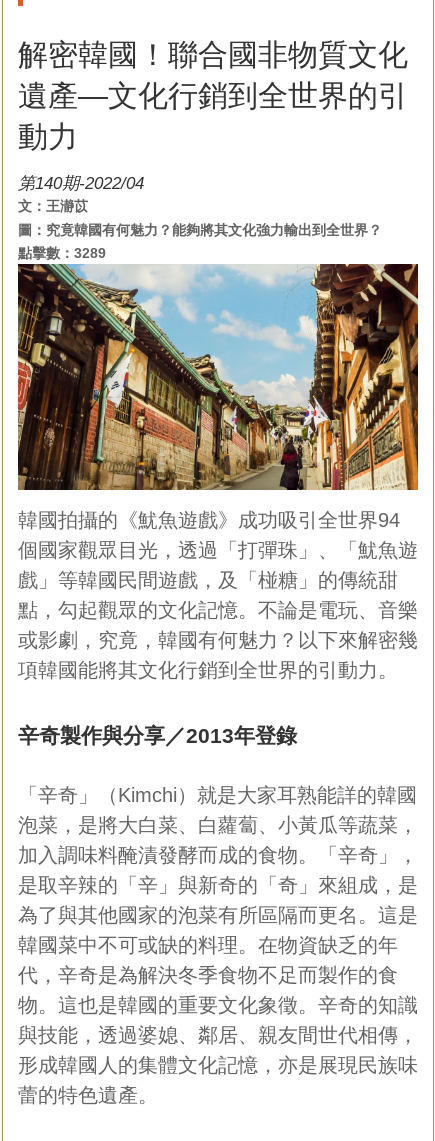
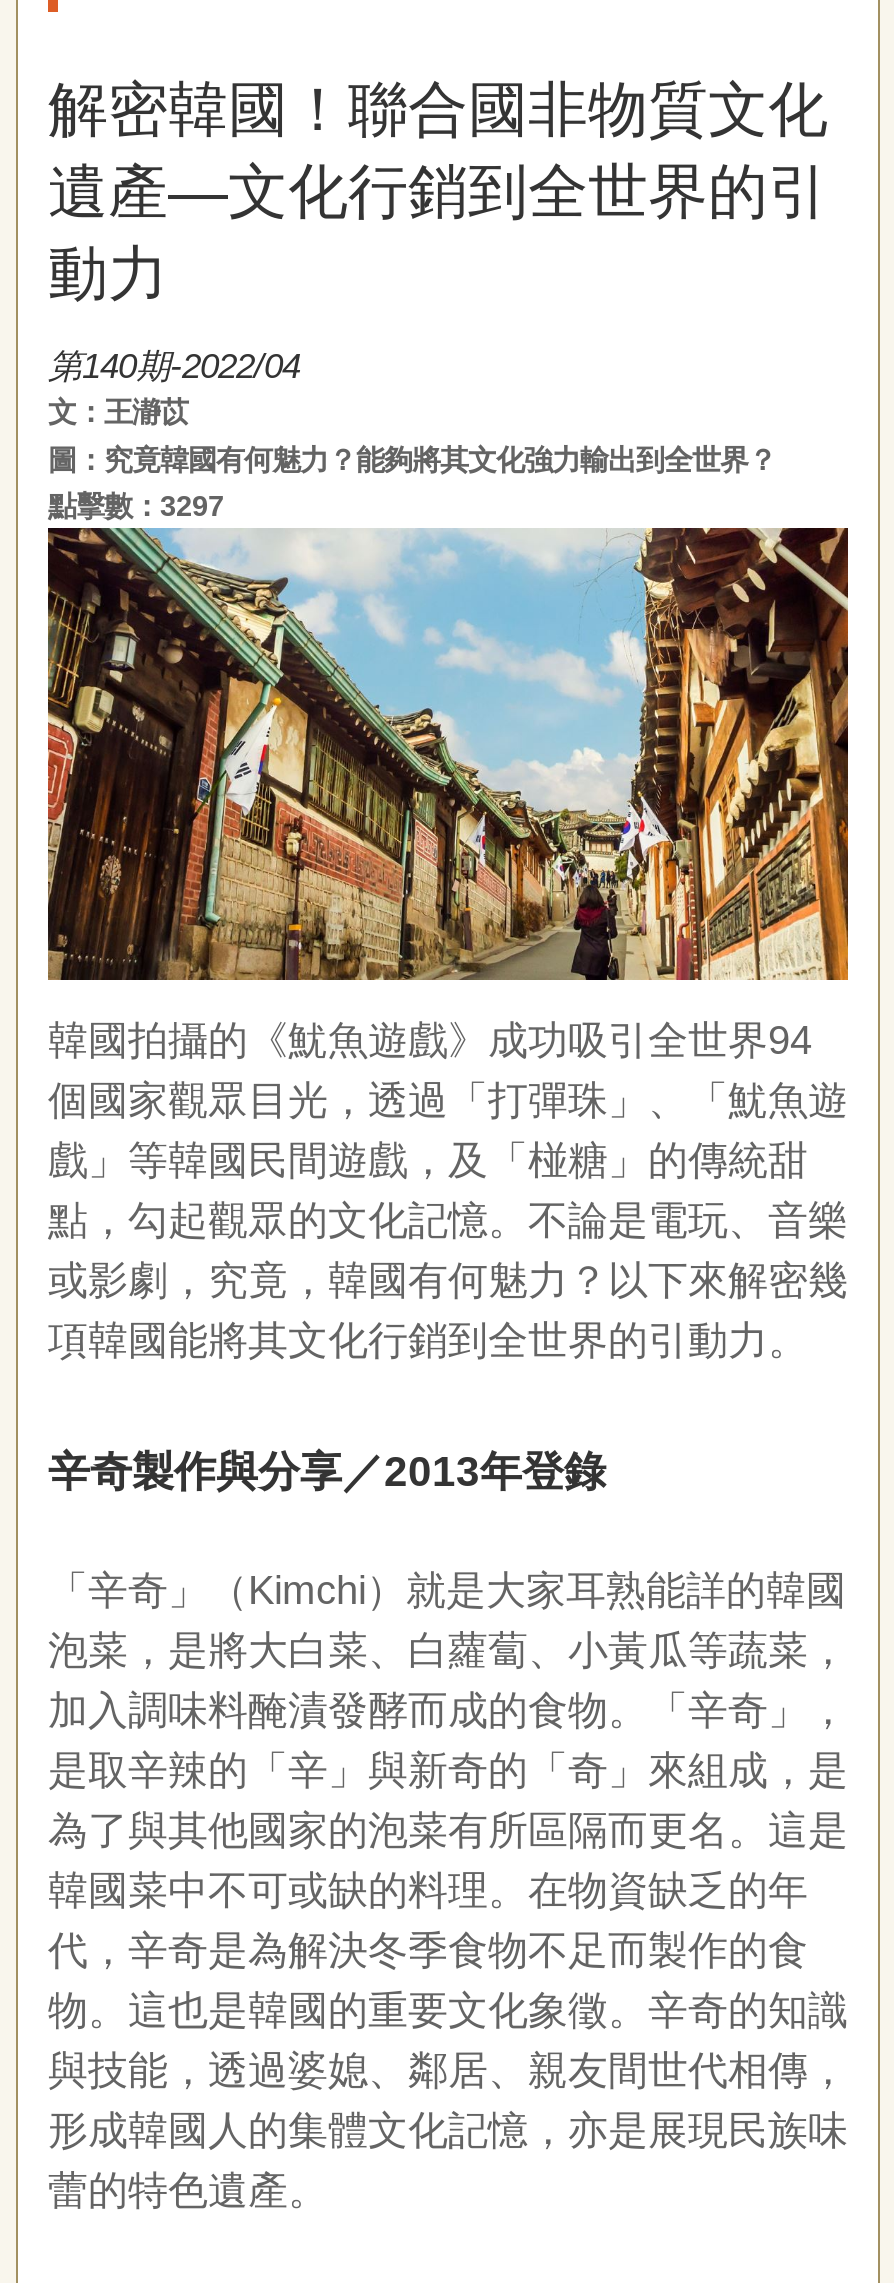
[18,245,106,261] 點擊數：3289 -> [48,490,224,522] 點擊數：3297

